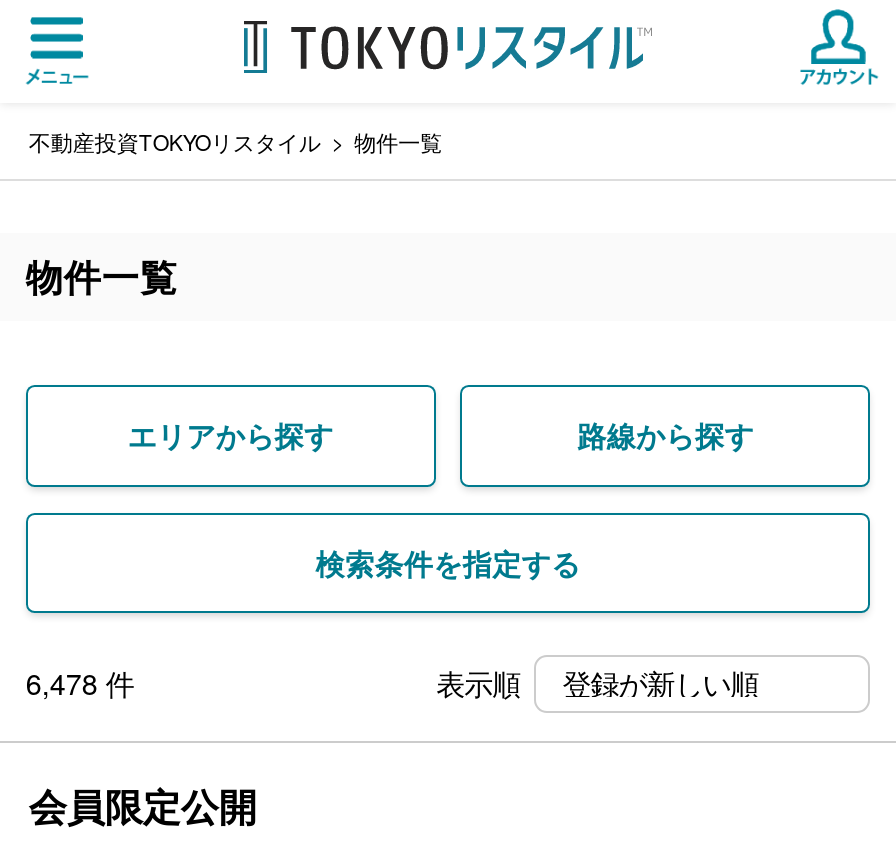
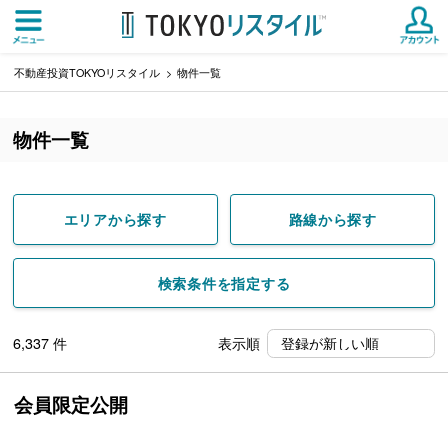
[26,664,134,704] 6,478件 -> [13,333,67,353] 6,337件

